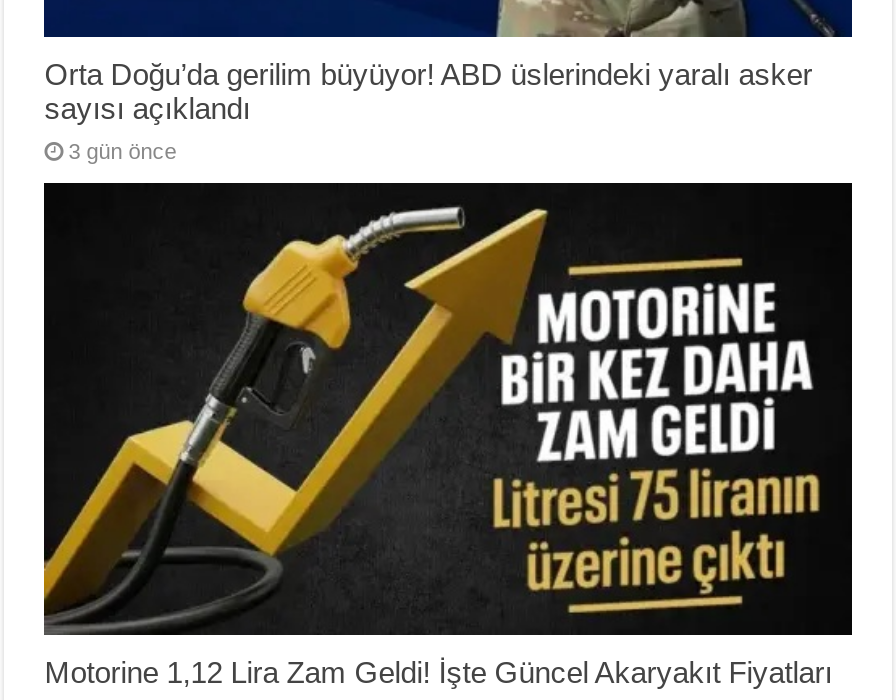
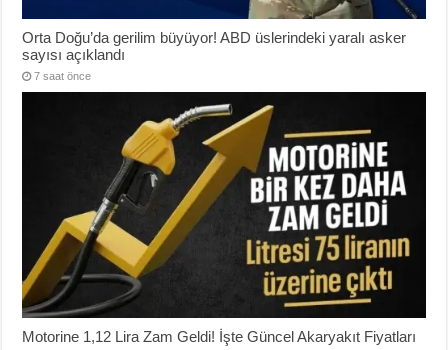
[68,140,176,164] 3 gün önce -> [34,70,91,82] 7 saat önce

